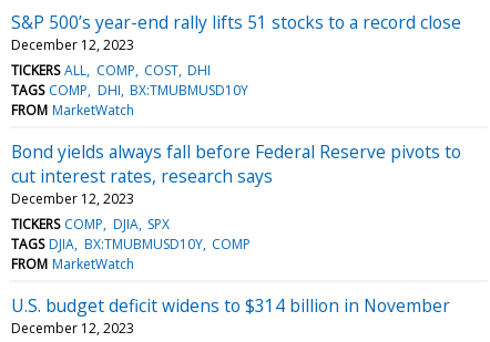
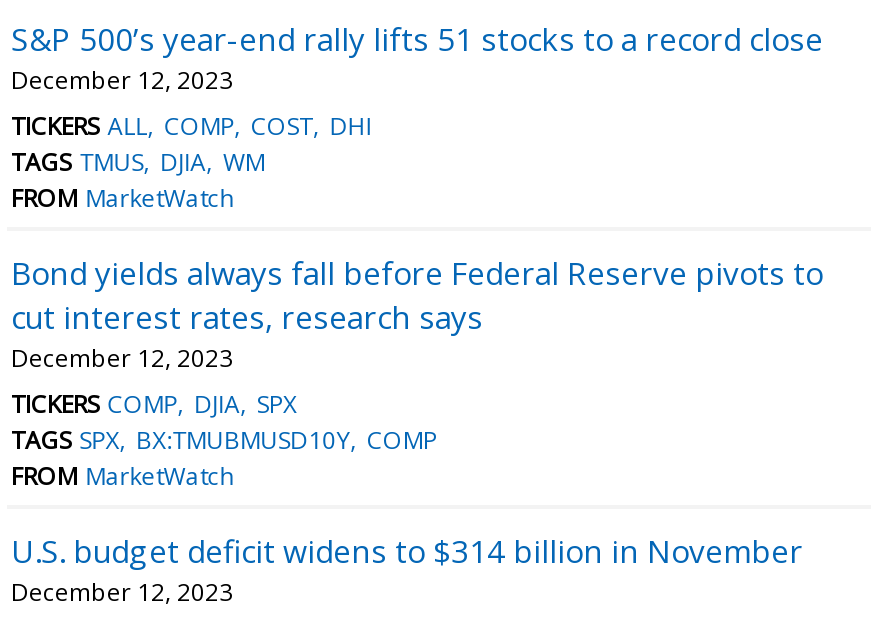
[11,81,248,100] TAGS COMP DHI BX:TMUBMUSD10Y -> [11,145,265,179] TAGS TMUS DJIA WM
[11,235,250,253] TAGS DJIA BX:TMUBMUSD10Y COMP -> [11,423,437,457] TAGS SPX BX:TMUBMUSD10Y COMP

